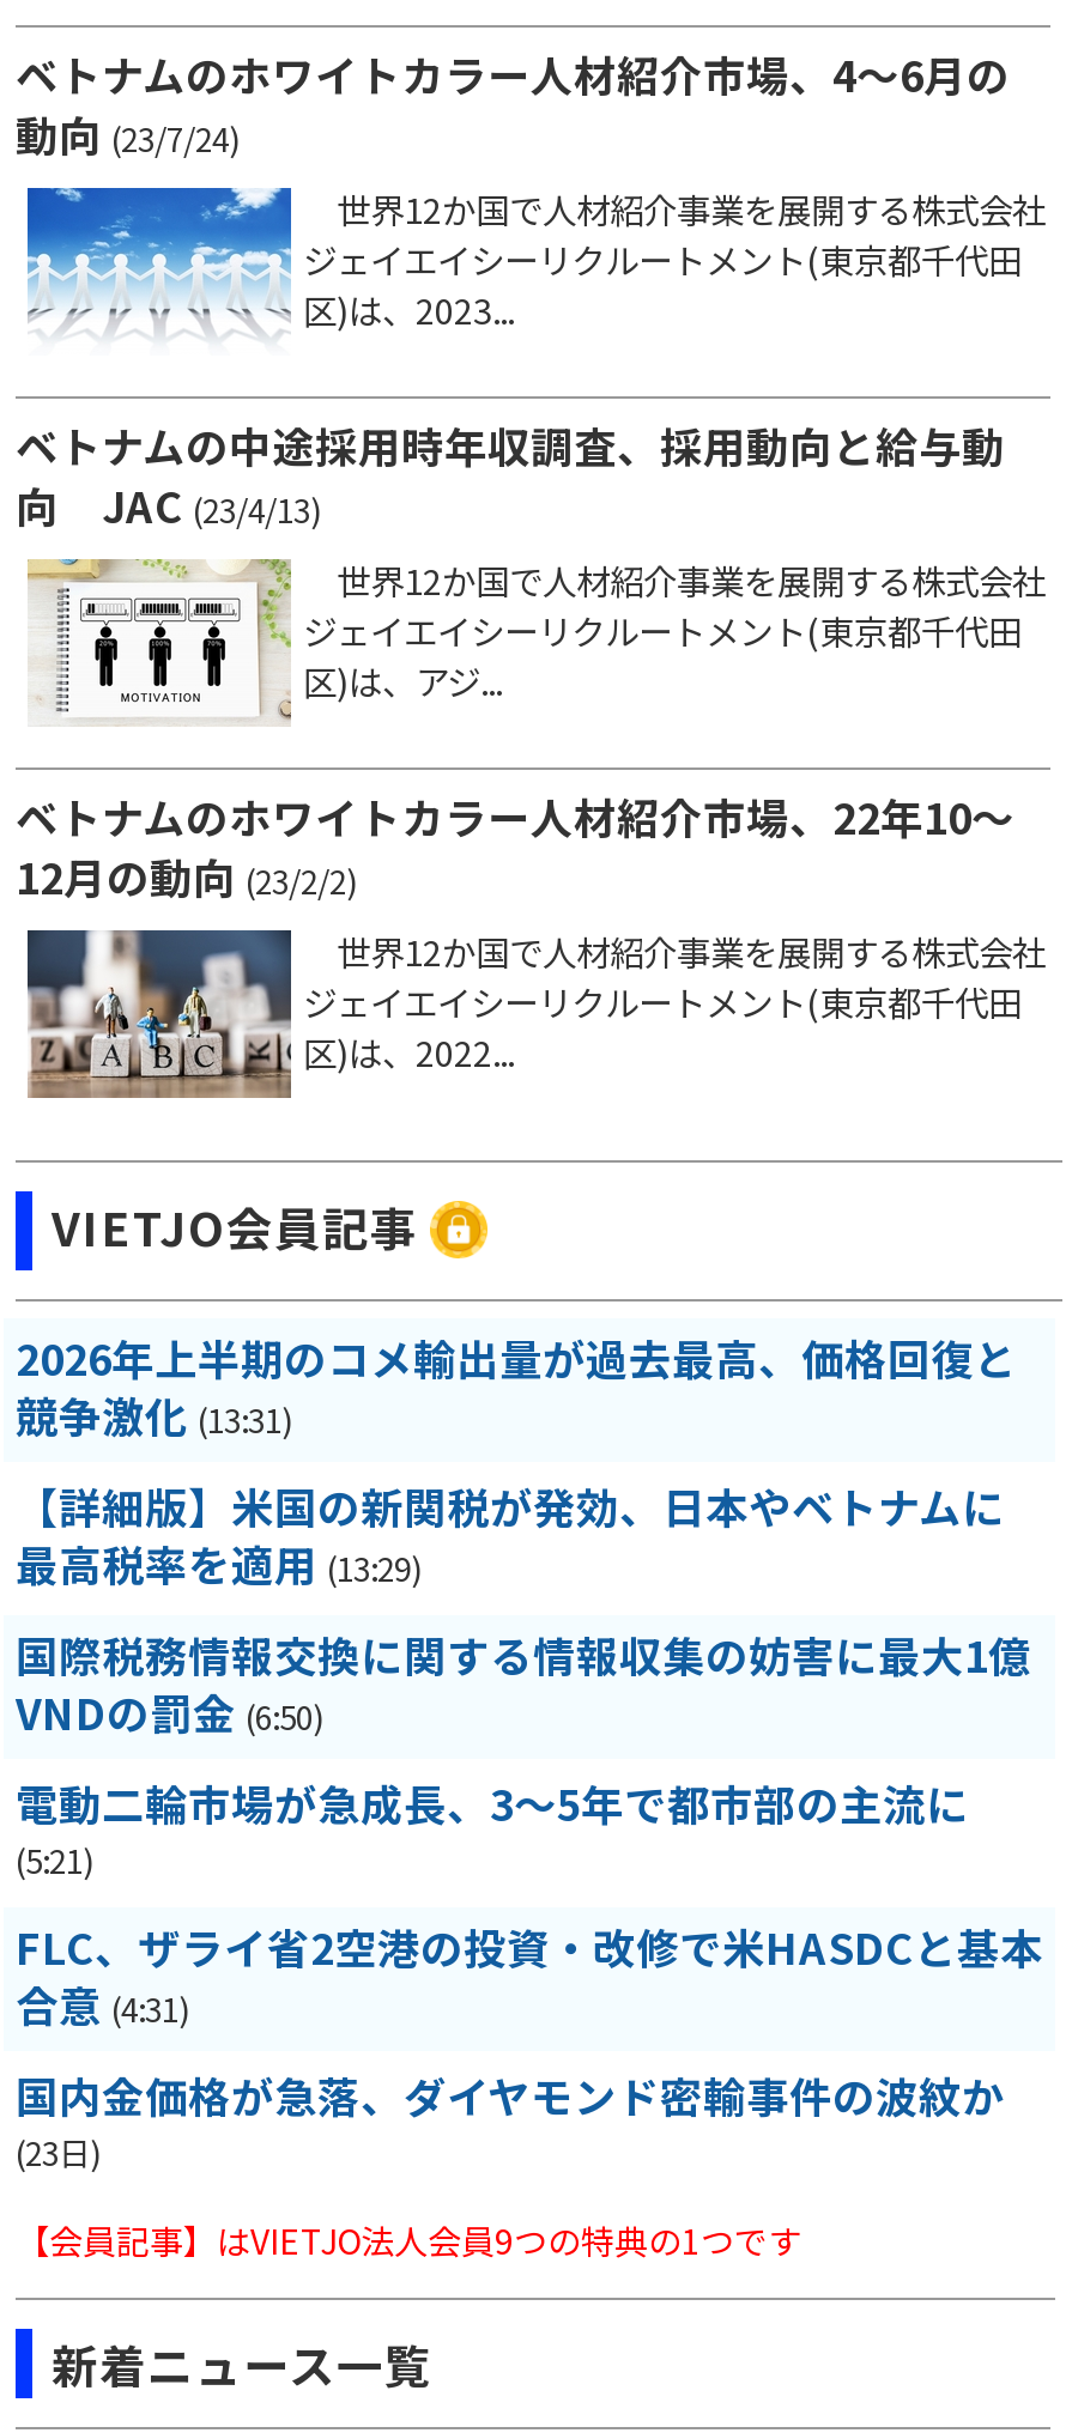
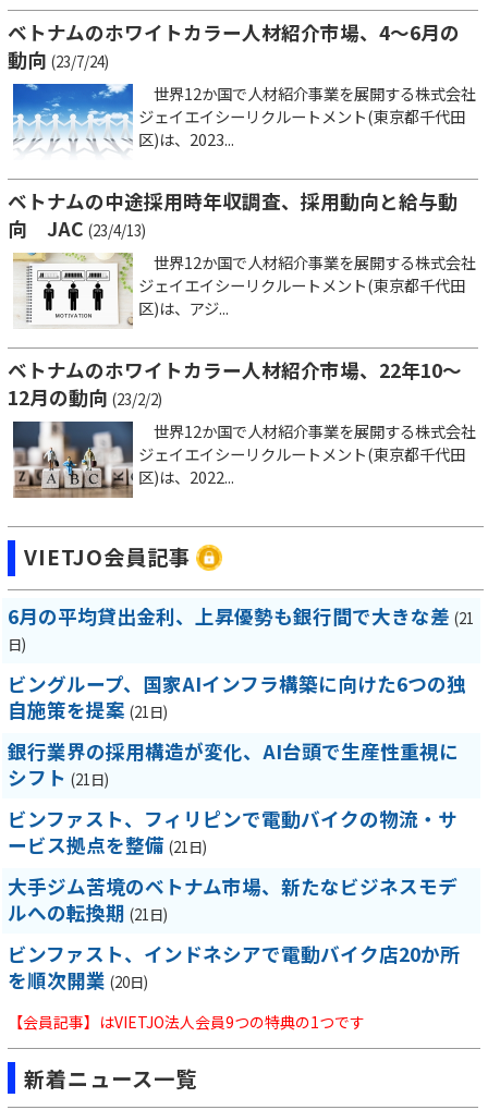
[16,1328,1017,1445] 2026年上半期のコメ輸出量が過去最高、価格回復と | 競争激化 (13:31) -> [8,602,474,655] 6月の平均貸出金利、上昇優勢も銀行間で大きな差 (21 | 日)
[16,1476,1005,1594] 【詳細版】米国の新関税が発効、日本やベトナムに | 最高税率を適用 (13:29) -> [8,670,466,723] ビングループ、国家AIインフラ構築に向けた6つの独 | 自施策を提案 (21日)
[16,1625,1031,1742] 国際税務情報交換に関する情報収集の妨害に最大1億 | VNDの罰金 (6:50) -> [8,737,459,791] 銀行業界の採用構造が変化、AI台頭で生産性重視に | シフト (21日)
[16,1773,969,1883] 電動二輪市場が急成長、3～5年で都市部の主流に | (5:21) -> [8,805,457,858] ビンファスト、フィリピンで電動バイクの物流・サ | ービス拠点を整備 (21日)
[16,1917,1043,2034] FLC、ザライ省2空港の投資・改修で米HASDCと基本 | 合意 (4:31) -> [8,873,457,926] 大手ジム苦境のベトナム市場、新たなビジネスモデ | ルへの転換期 (21日)
[16,2065,1005,2176] 国内金価格が急落、ダイヤモンド密輸事件の波紋か | (23日) -> [8,940,460,993] ビンファスト、インドネシアで電動バイク店20か所 | を順次開業 (20日)

